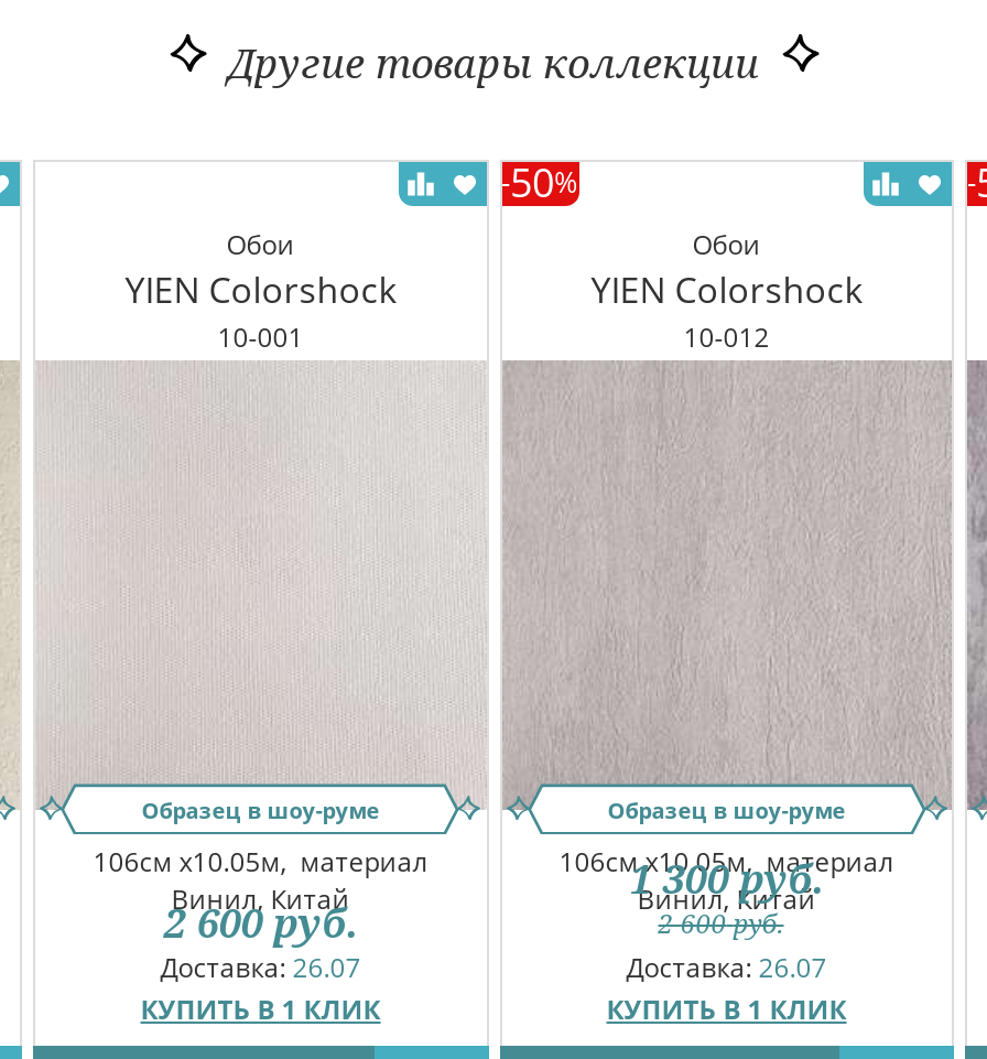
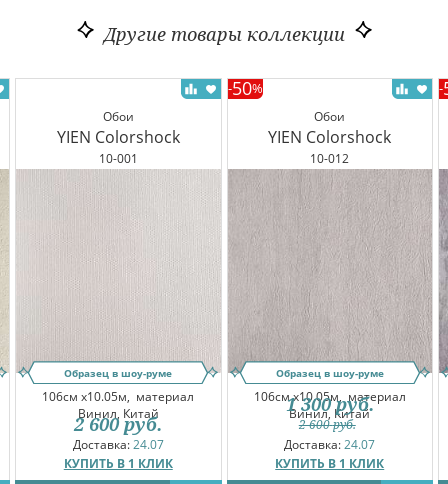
[160,950,361,987] Доставка: 26.07 -> [73,436,164,453] Доставка: 24.07
[626,950,827,987] Доставка: 26.07 -> [284,436,375,453] Доставка: 24.07

